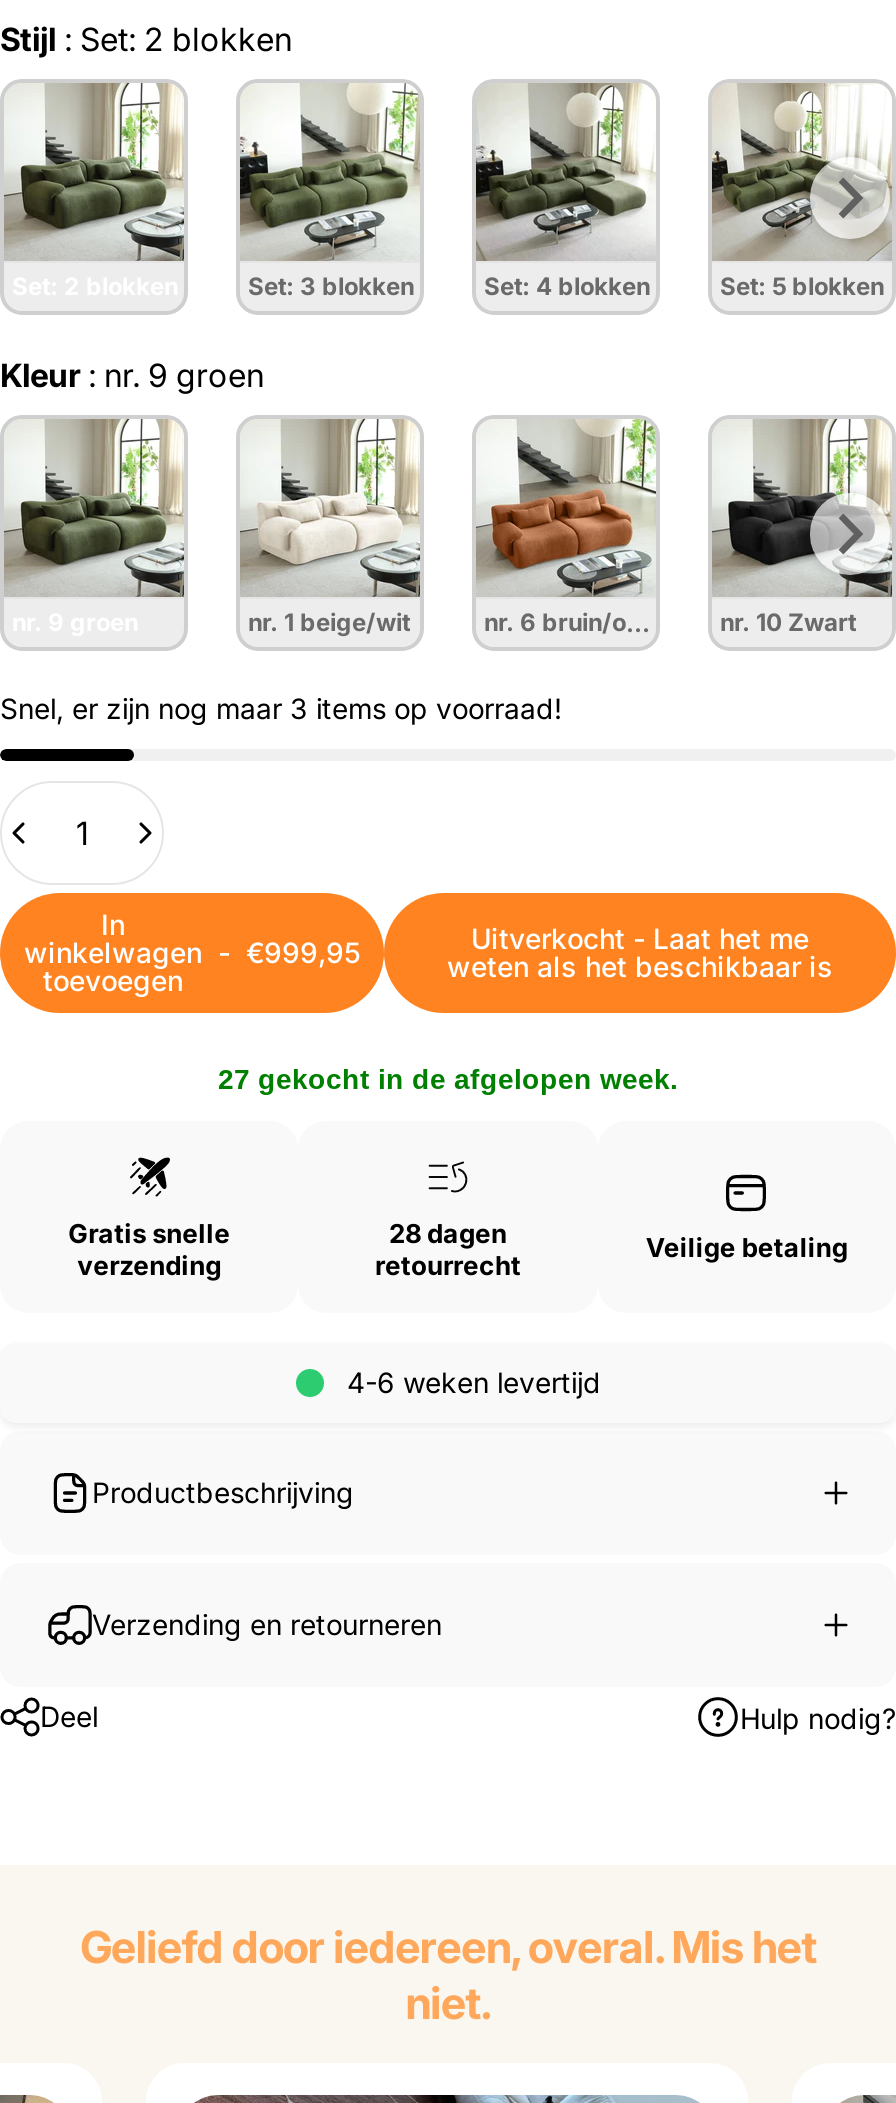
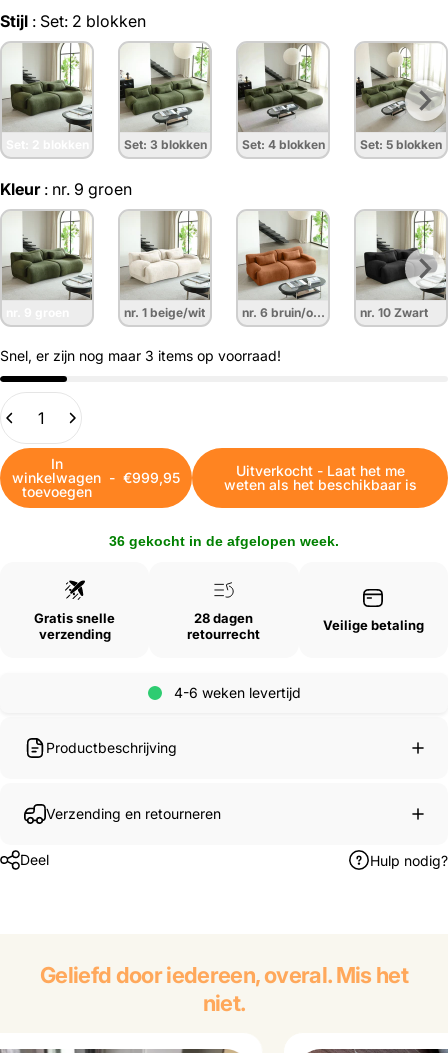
[218,1064,678,1096] 27 gekocht in de afgelopen week. -> [109,533,339,549] 36 gekocht in de afgelopen week.

